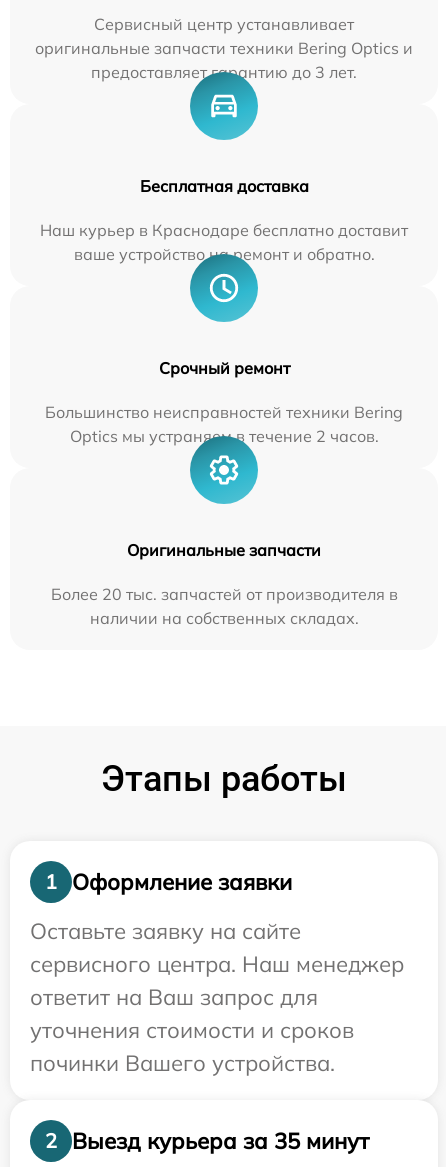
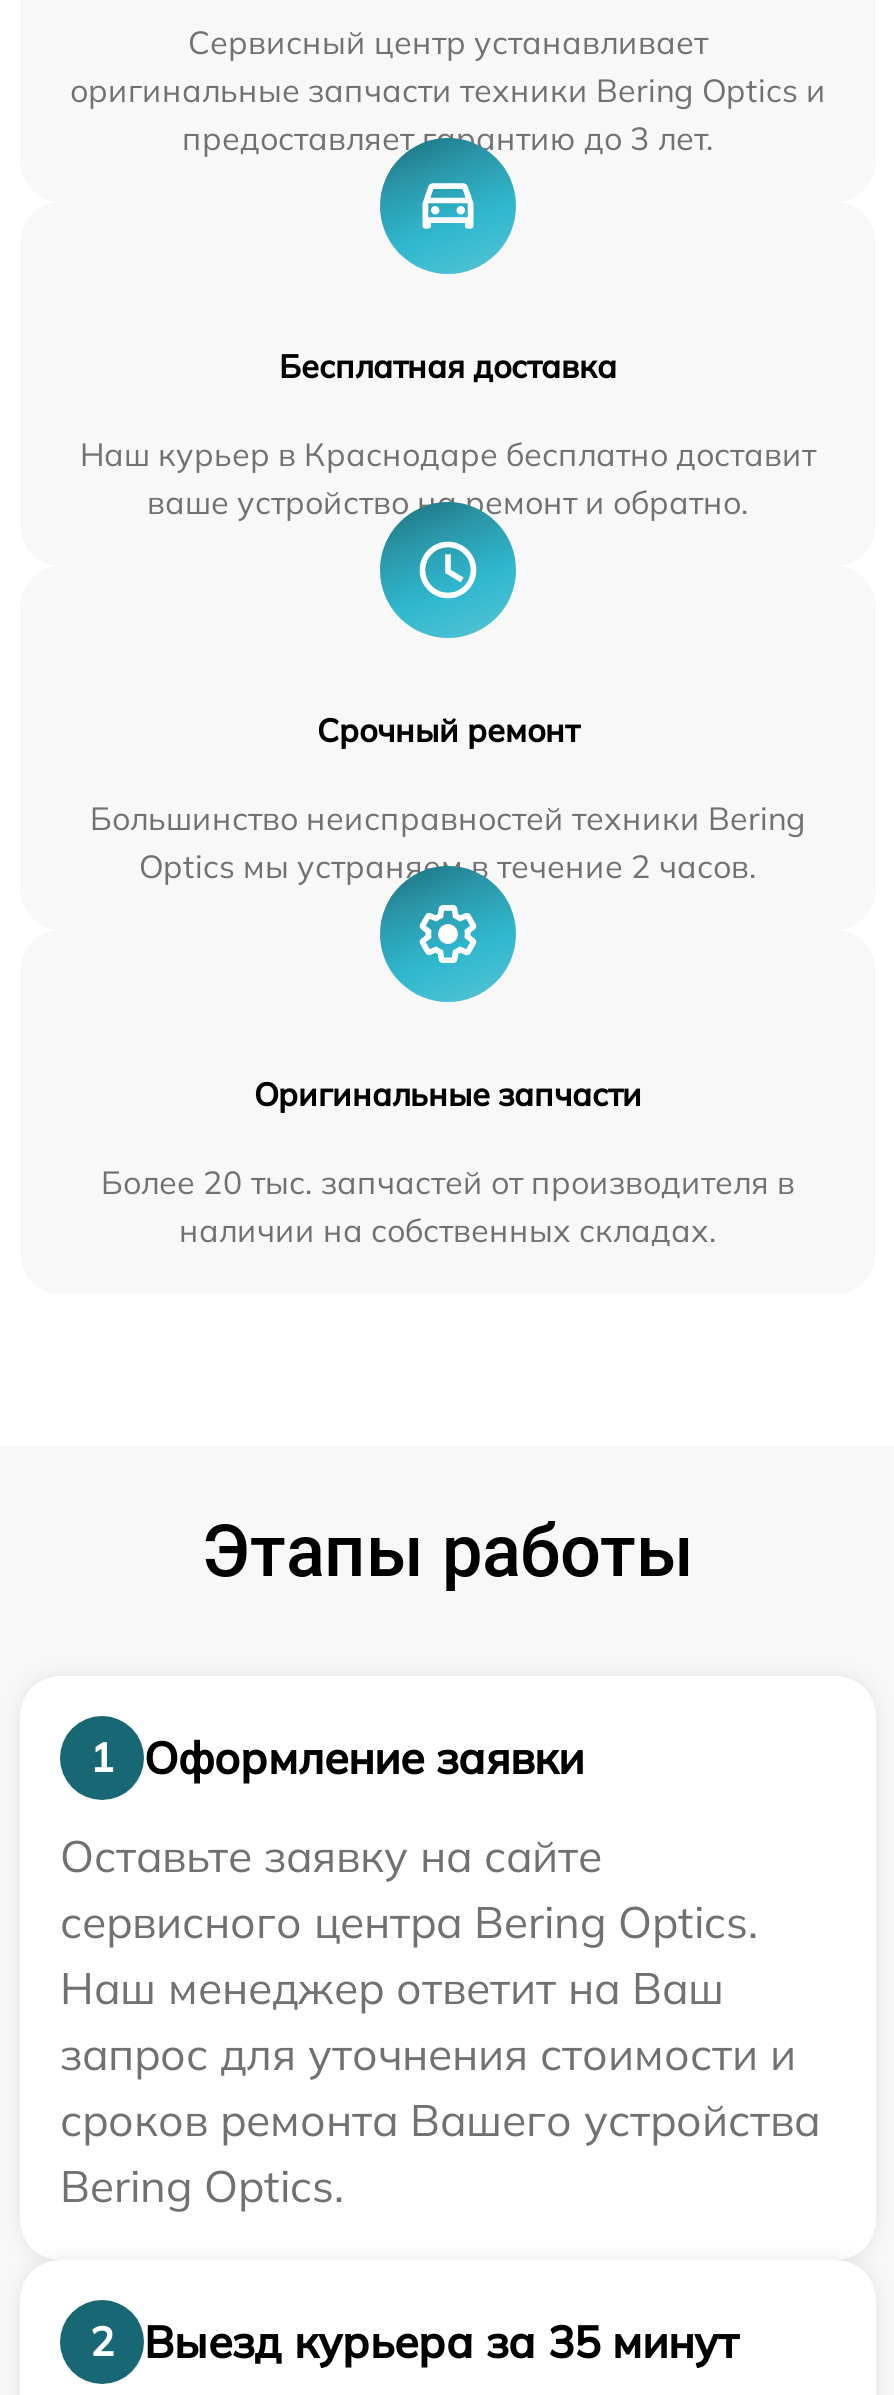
[30,950,404,1077] сервисного центра. Наш менеджер | ответит на Ваш запрос для | уточнения стоимости и сроков | починки Вашего устройства. -> [60,1895,820,2215] сервисного центра Bering Optics. | Наш менеджер ответит на Ваш | запрос для уточнения стоимости и | сроков ремонта Вашего устройства | Bering Optics.

